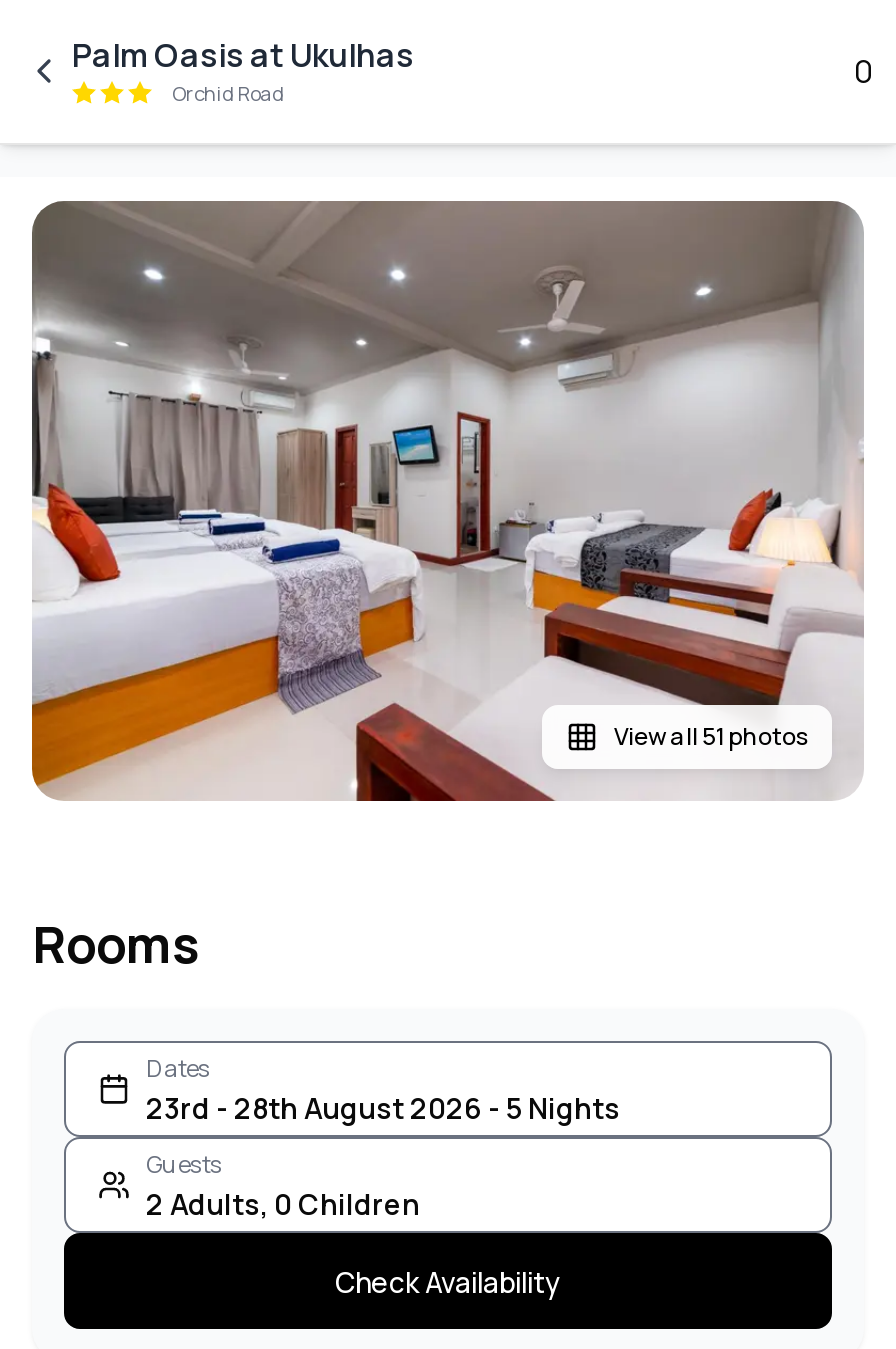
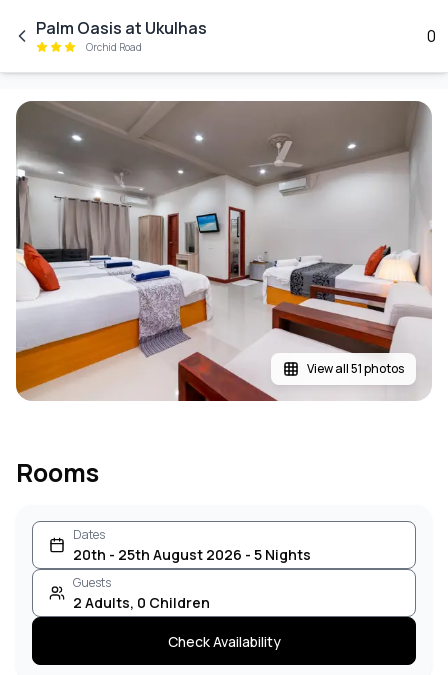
[146,1088,620,1126] 23rd - 28th August 2026 - 5 Nights -> [73,544,311,563] 20th - 25th August 2026 - 5 Nights

